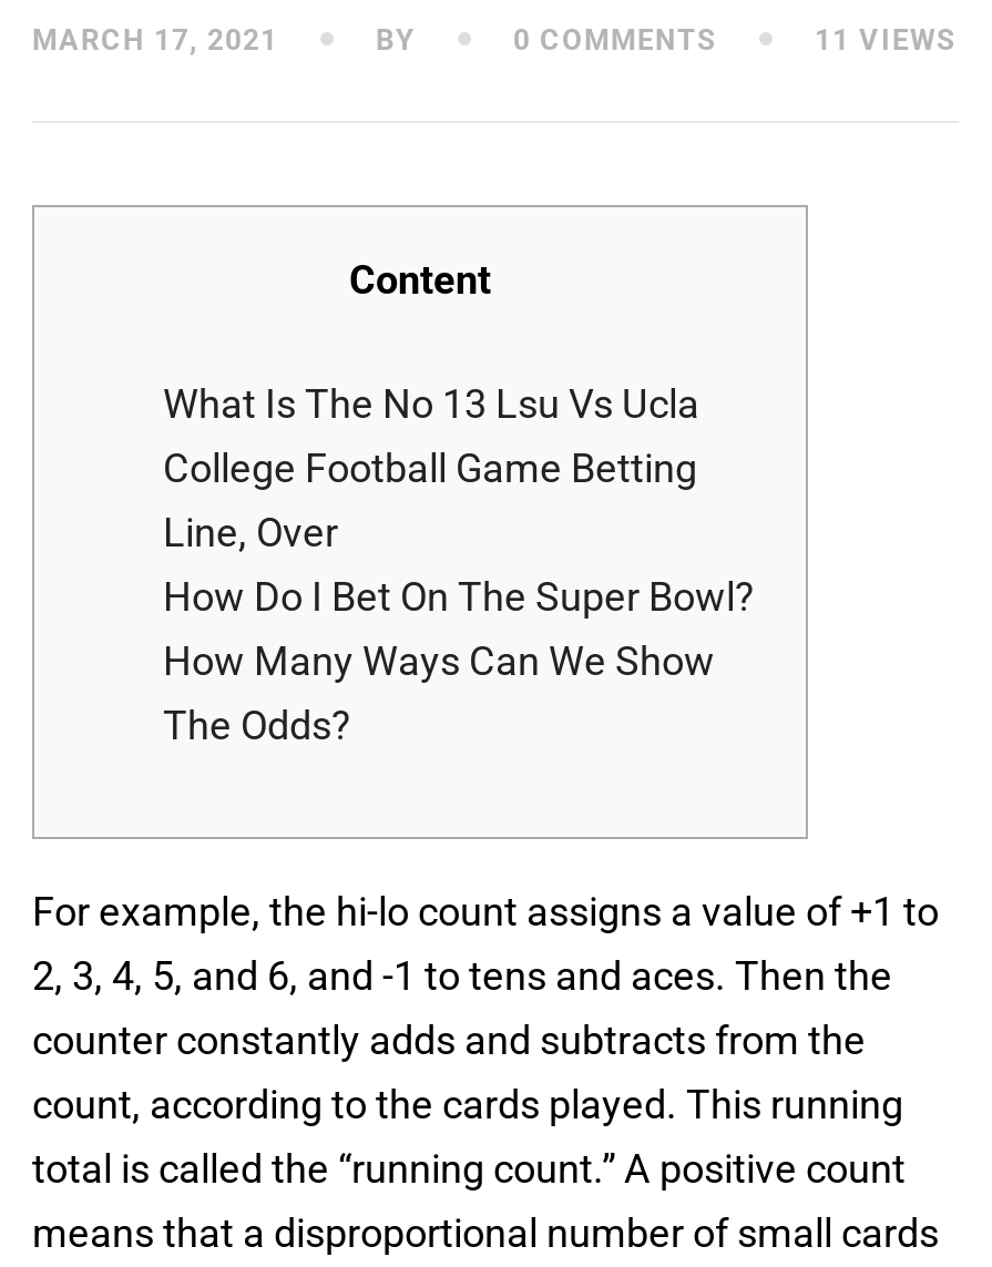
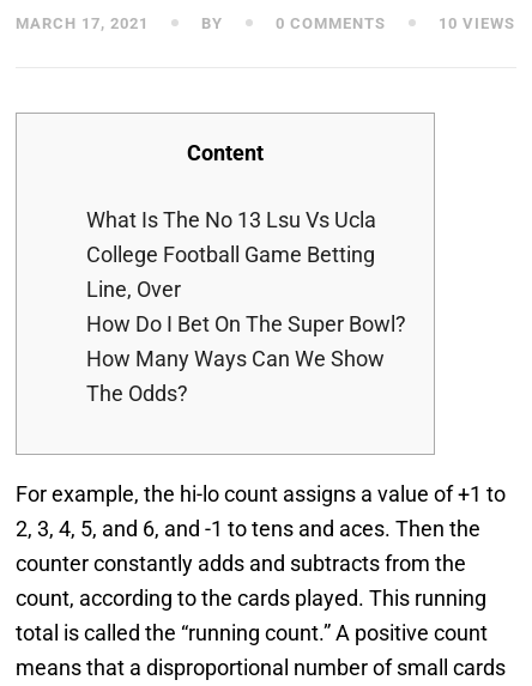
[806,23,957,57] 11 VIEWS -> [434,14,515,32] 10 VIEWS

